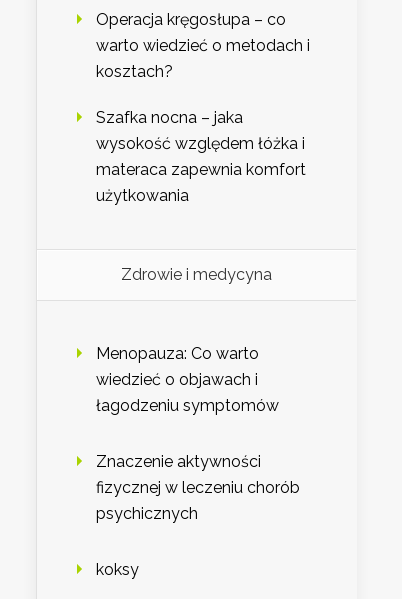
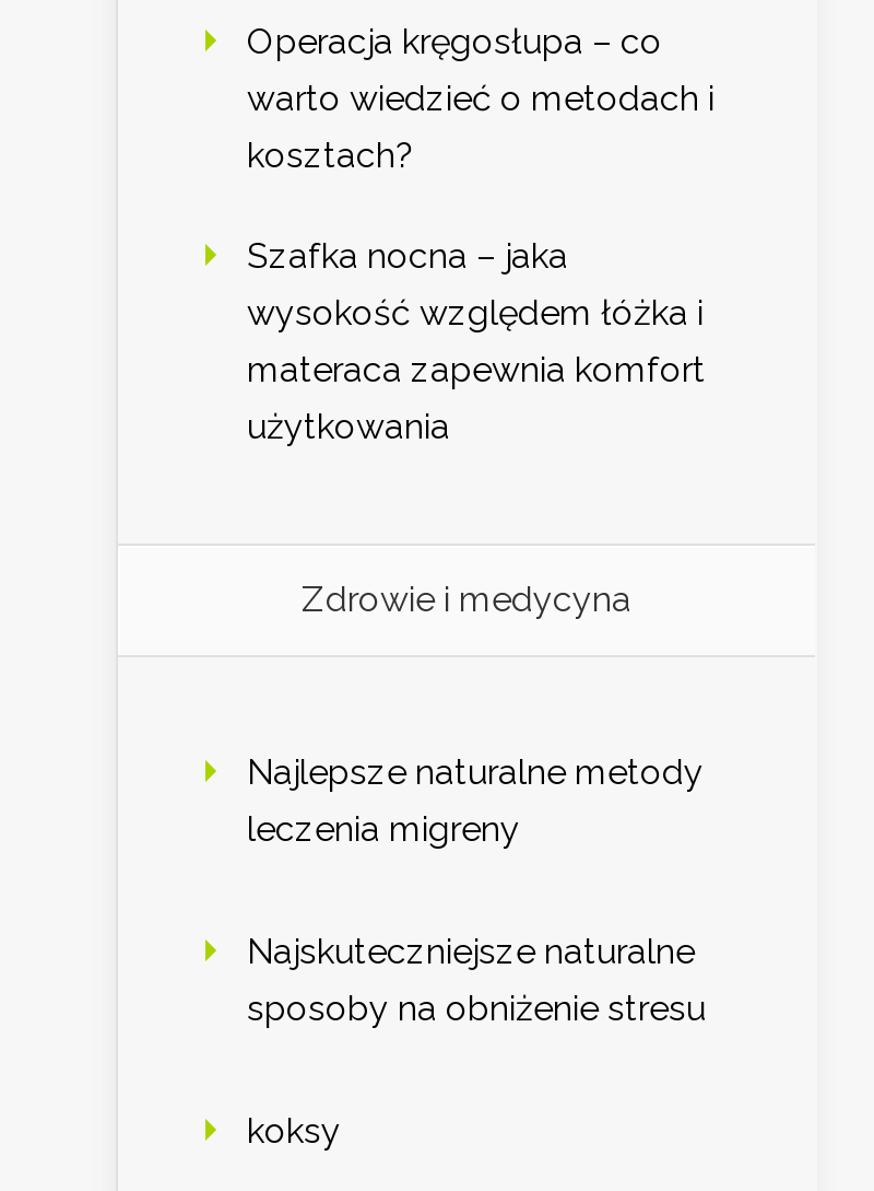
[96,344,279,415] Menopauza: Co warto | wiedzieć o objawach i | łagodzeniu symptomów -> [247,752,704,850] Najlepsze naturalne metody | leczenia migreny
[96,452,300,523] Znaczenie aktywności | fizycznej w leczeniu chorób | psychicznych -> [247,931,706,1030] Najskuteczniejsze naturalne | sposoby na obniżenie stresu

